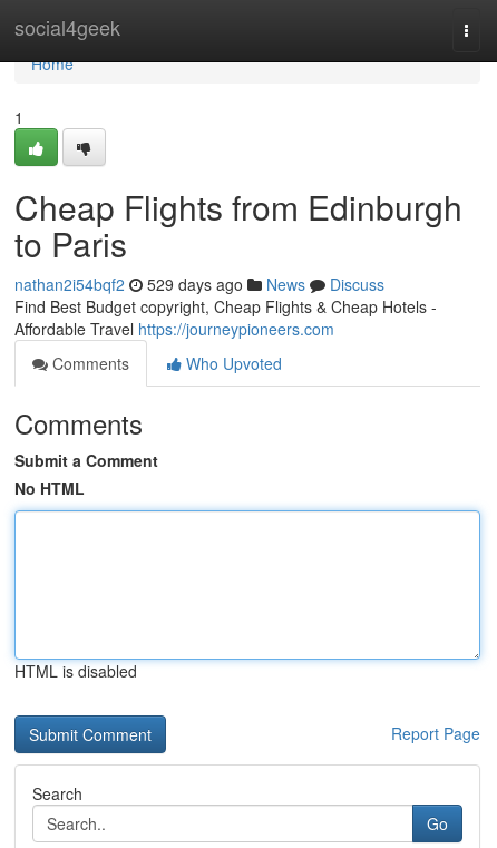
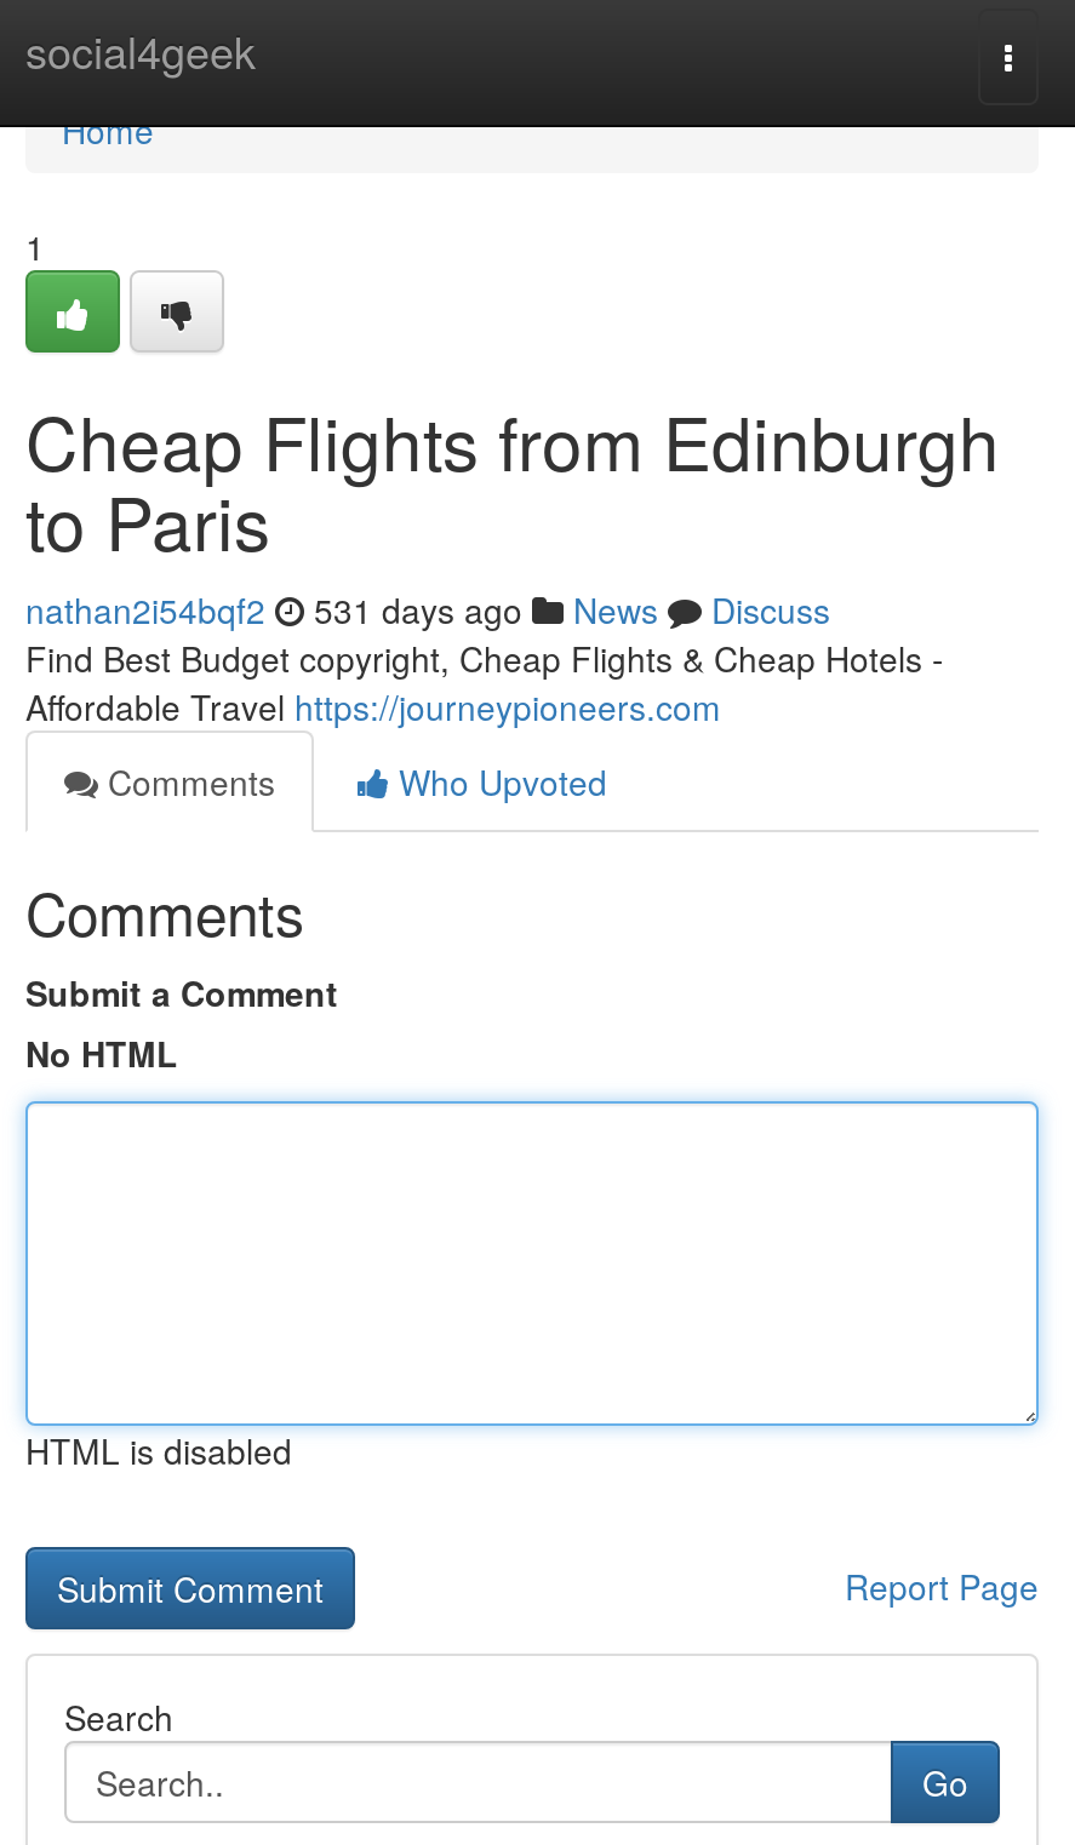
[14,273,384,295] nathan2i54bqf2 529 days ago News Discuss -> [25,585,830,634] nathan2i54bqf2 531 days ago News Discuss

